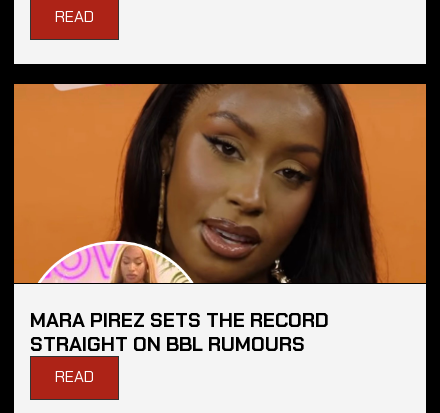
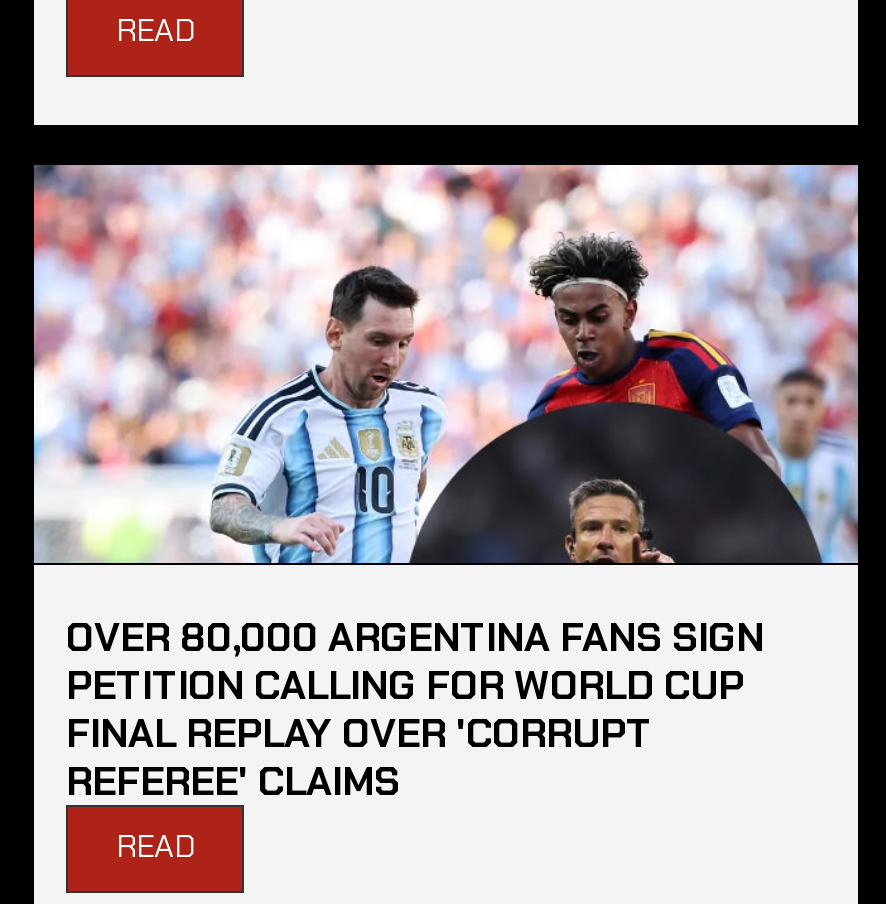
[13,83,427,357] [image] | MARA PIREZ SETS THE RECORD | STRAIGHT ON BBL RUMOURS -> [32,163,860,807] [image] | OVER 80,000 ARGENTINA FANS SIGN | PETITION CALLING FOR WORLD CUP | FINAL REPLAY OVER 'CORRUPT | REFEREE' CLAIMS

